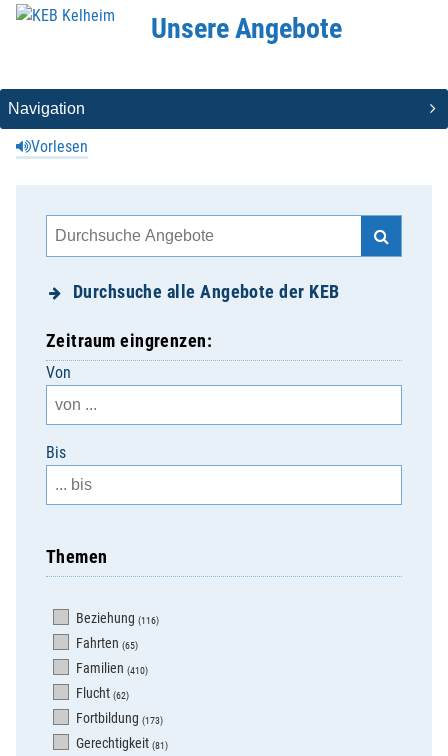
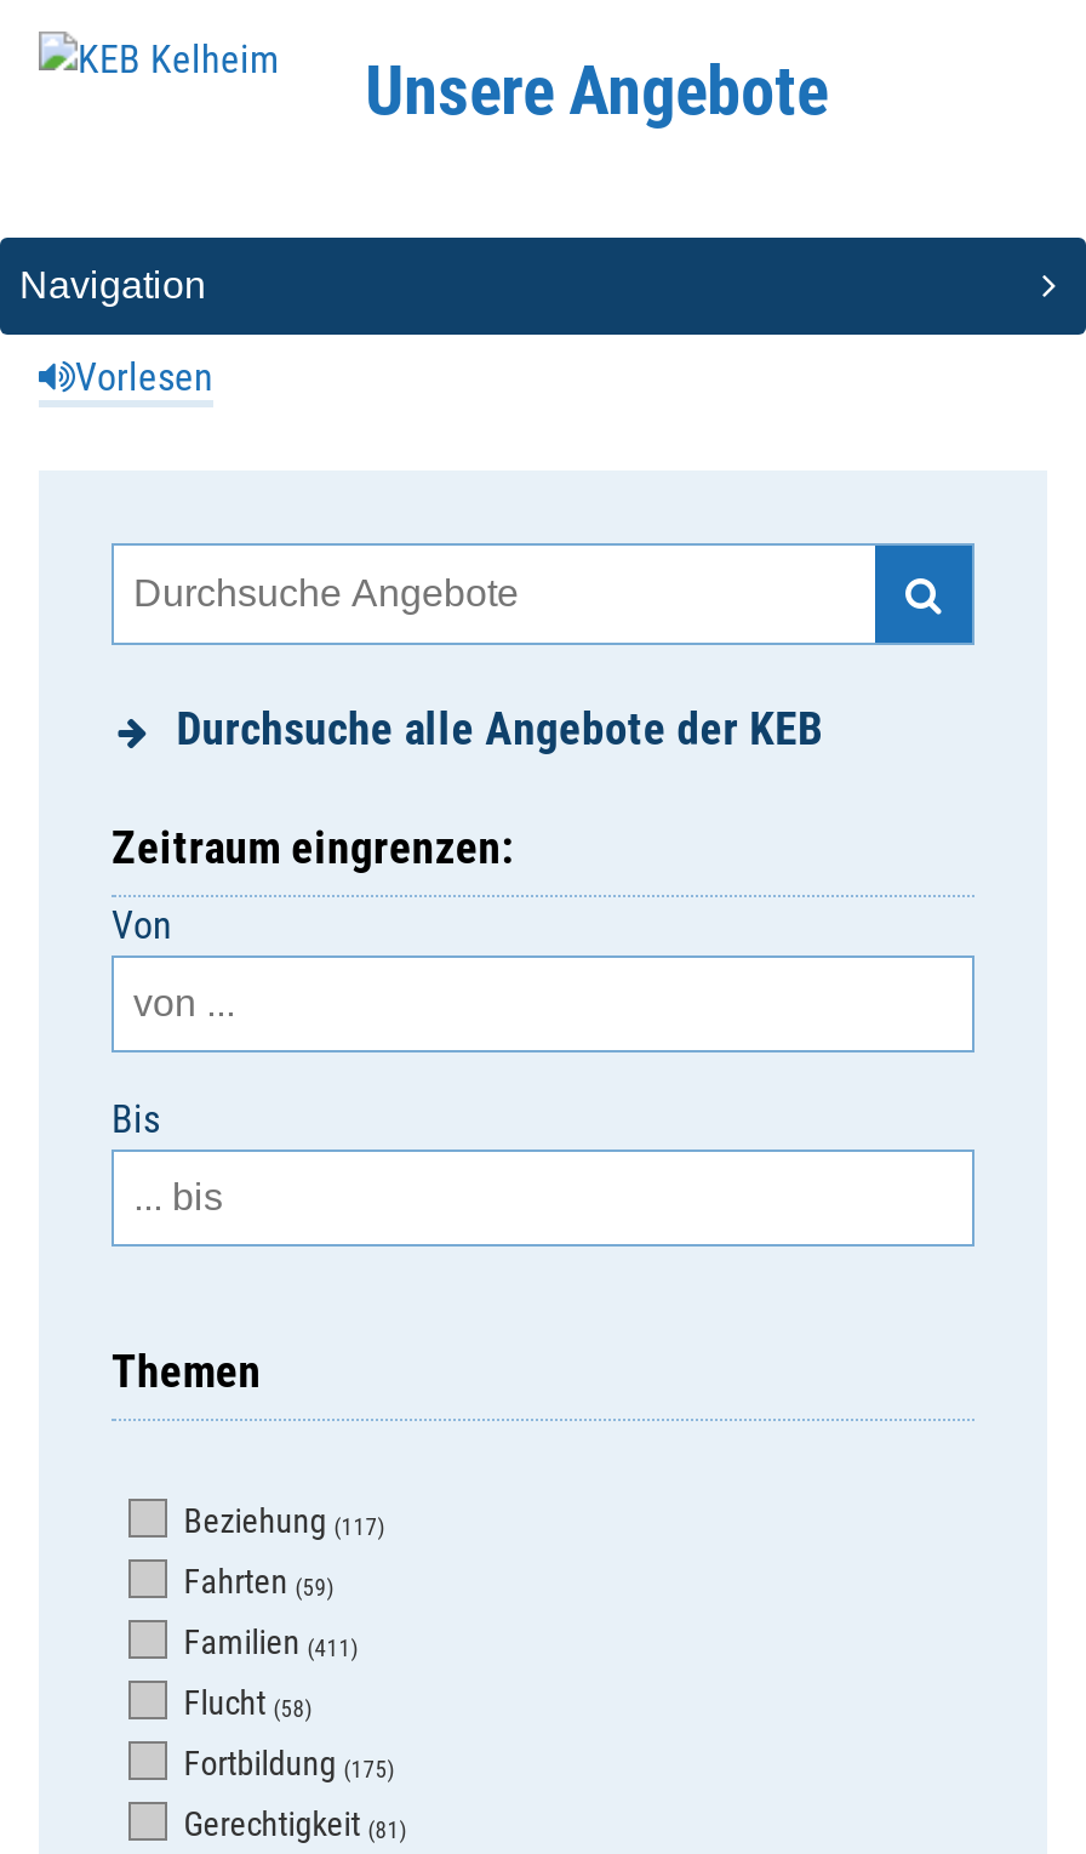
[76,610,159,626] Beziehung (116) -> [184,1501,385,1540] Beziehung (117)
[76,635,138,651] Fahrten (65) -> [184,1562,334,1601] Fahrten (59)
[76,660,148,676] Familien (410) -> [184,1622,358,1661] Familien (411)
[76,685,129,701] Flucht (62) -> [184,1683,312,1722] Flucht (58)
[76,710,163,726] Fortbildung (173) -> [184,1744,395,1782] Fortbildung (175)

